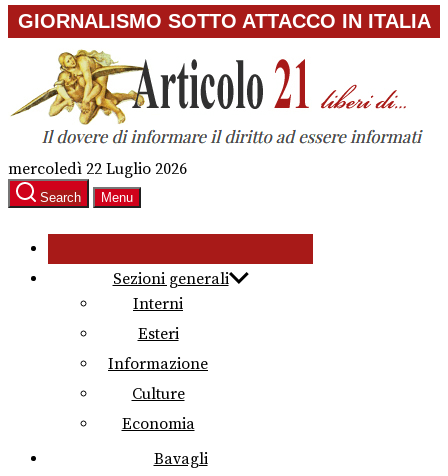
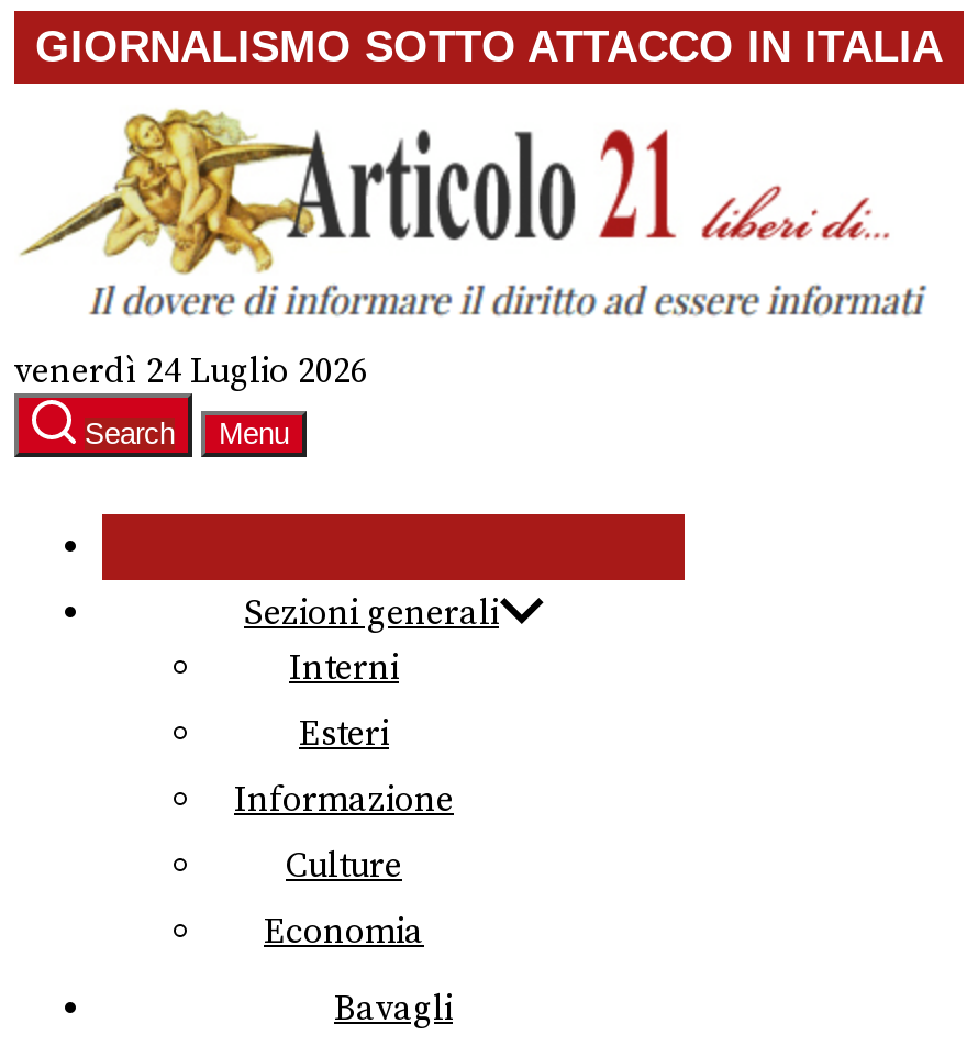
[8,159,187,179] mercoledì 22 Luglio 2026 -> [14,349,368,393] venerdì 24 Luglio 2026

